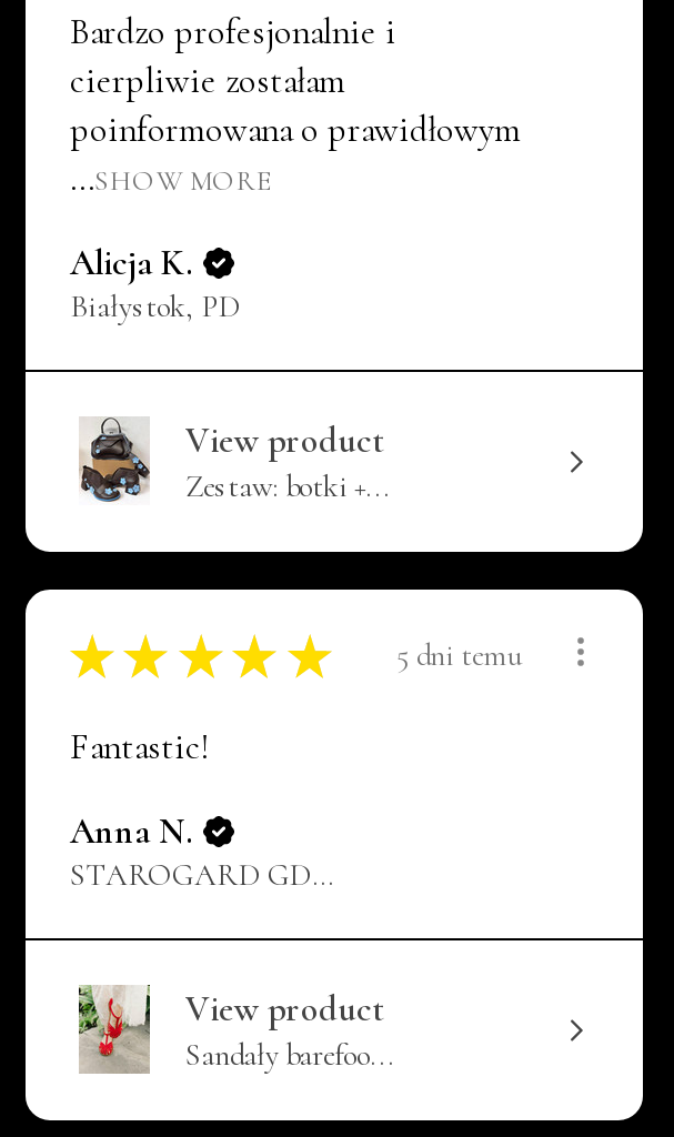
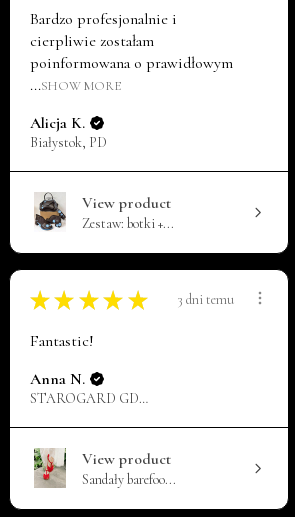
[396,637,523,675] 5 dni temu -> [177,291,234,308] 3 dni temu

